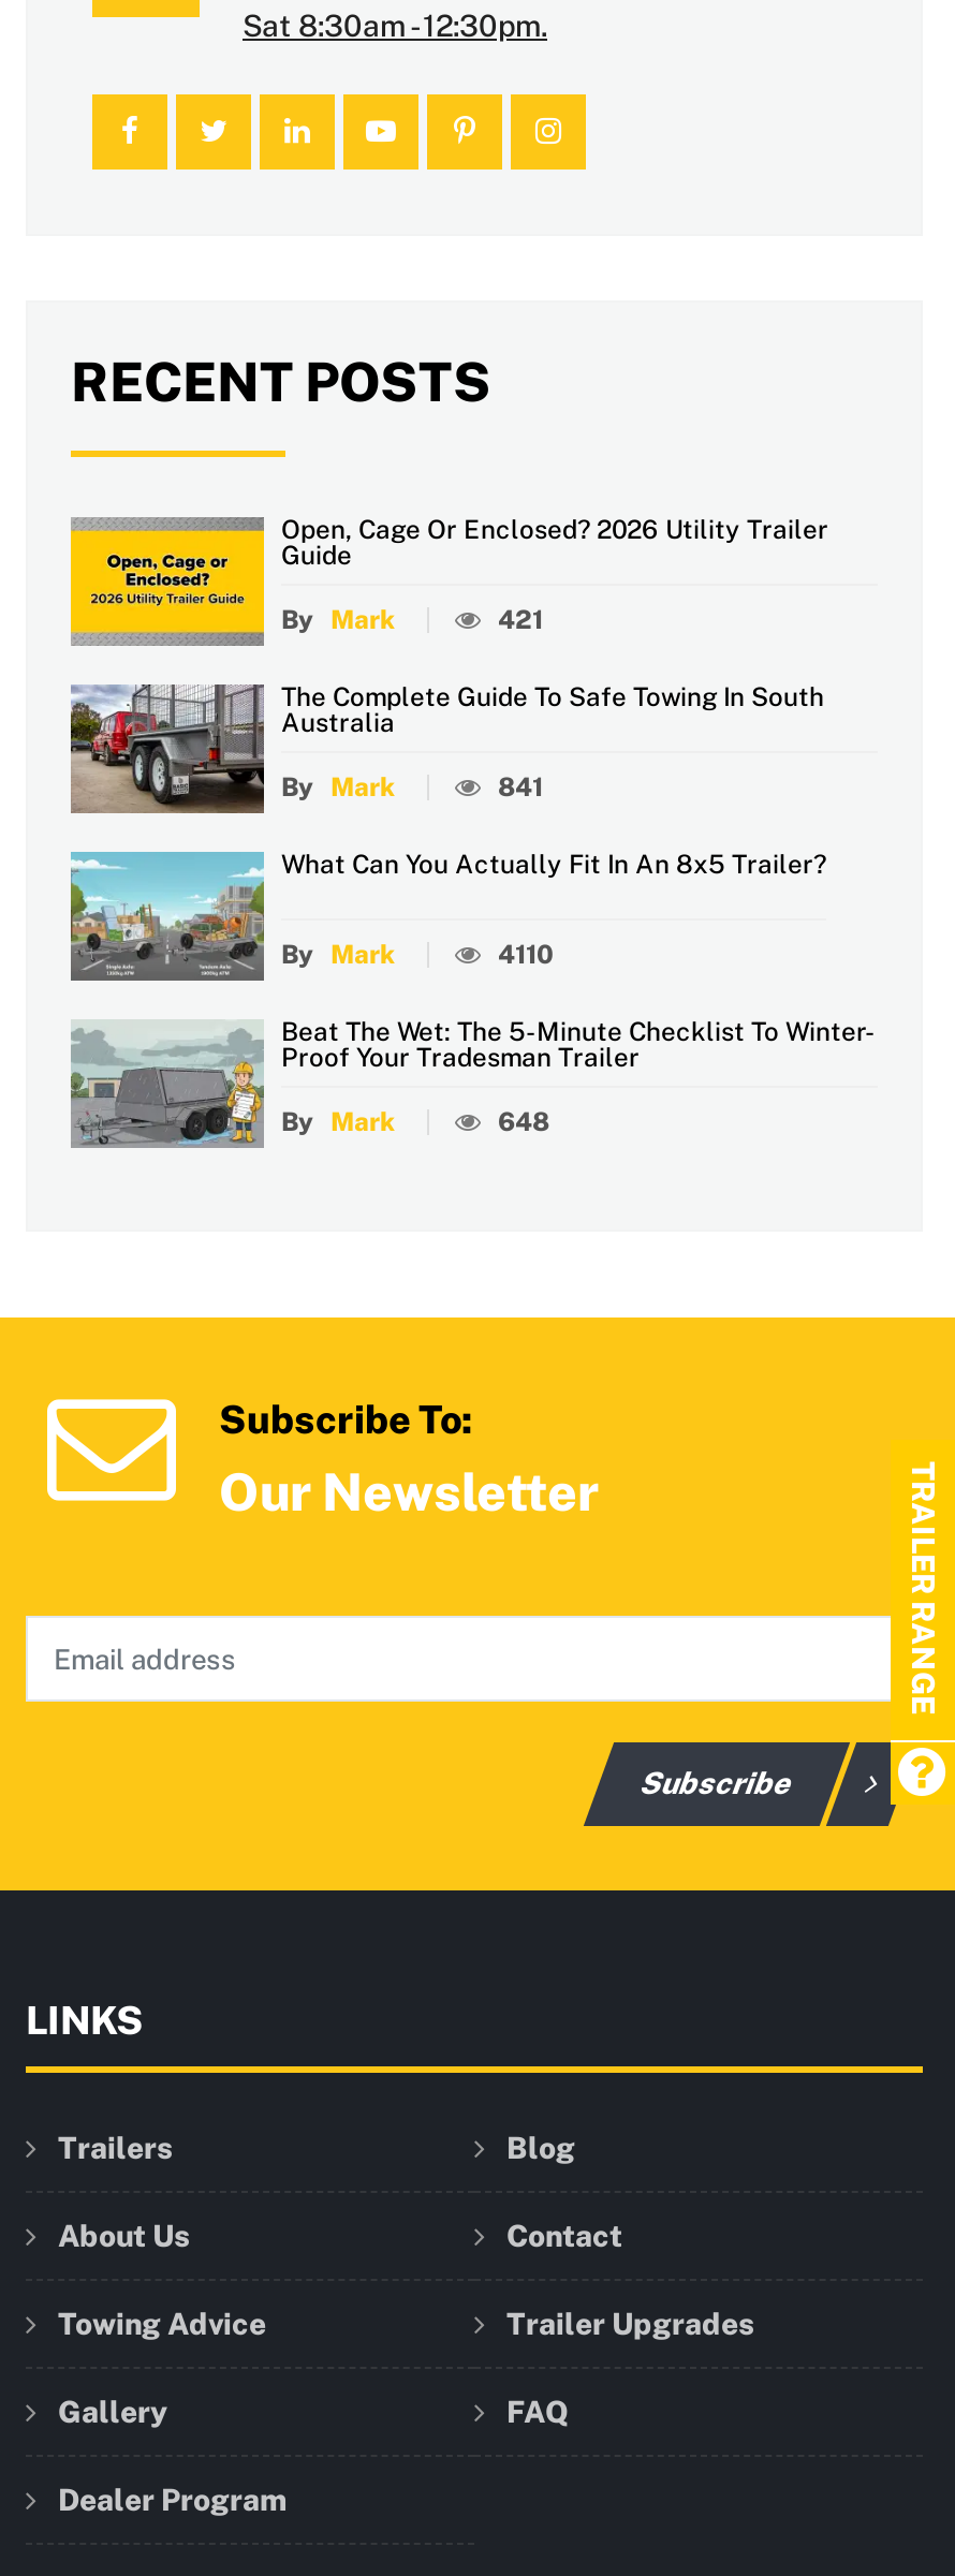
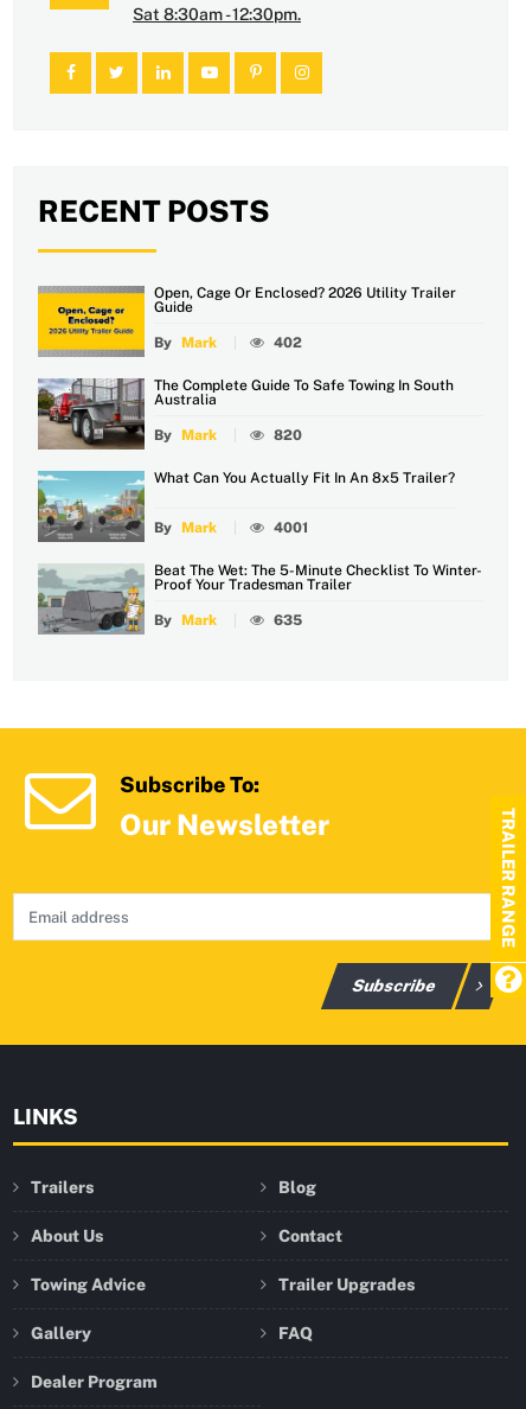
[491,605,543,635] 421 -> [270,334,302,351] 402
[491,772,543,803] 841 -> [270,427,302,444] 820
[491,940,554,970] 4110 -> [270,519,308,536] 4001
[491,1107,549,1137] 648 -> [270,612,302,629] 635

